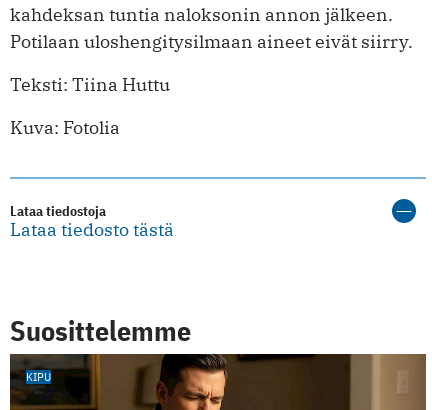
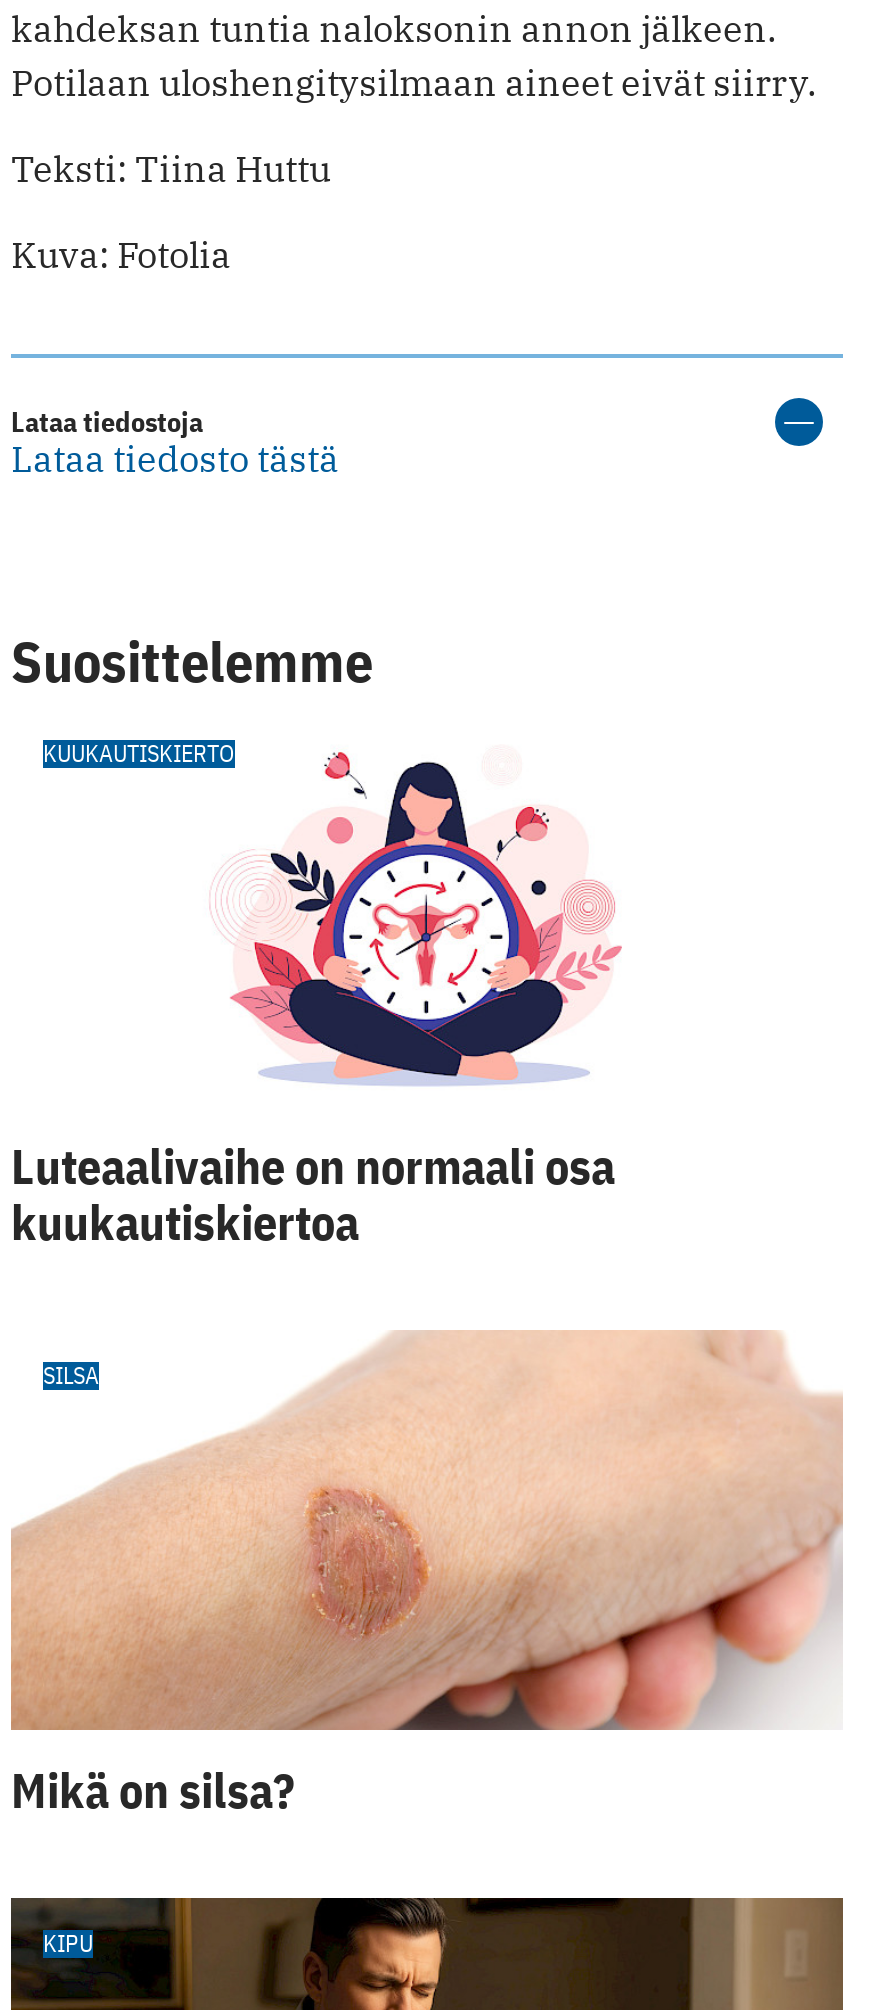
none -> [9,1134,843,1732] [image] | Luteaalivaihe on normaali osa | kuukautiskiertoa | SILSA
none -> [11,1757,295,1821] Mikä on silsa?
none -> [43,738,623,1086] [image] | KUUKAUTISKIERTO

